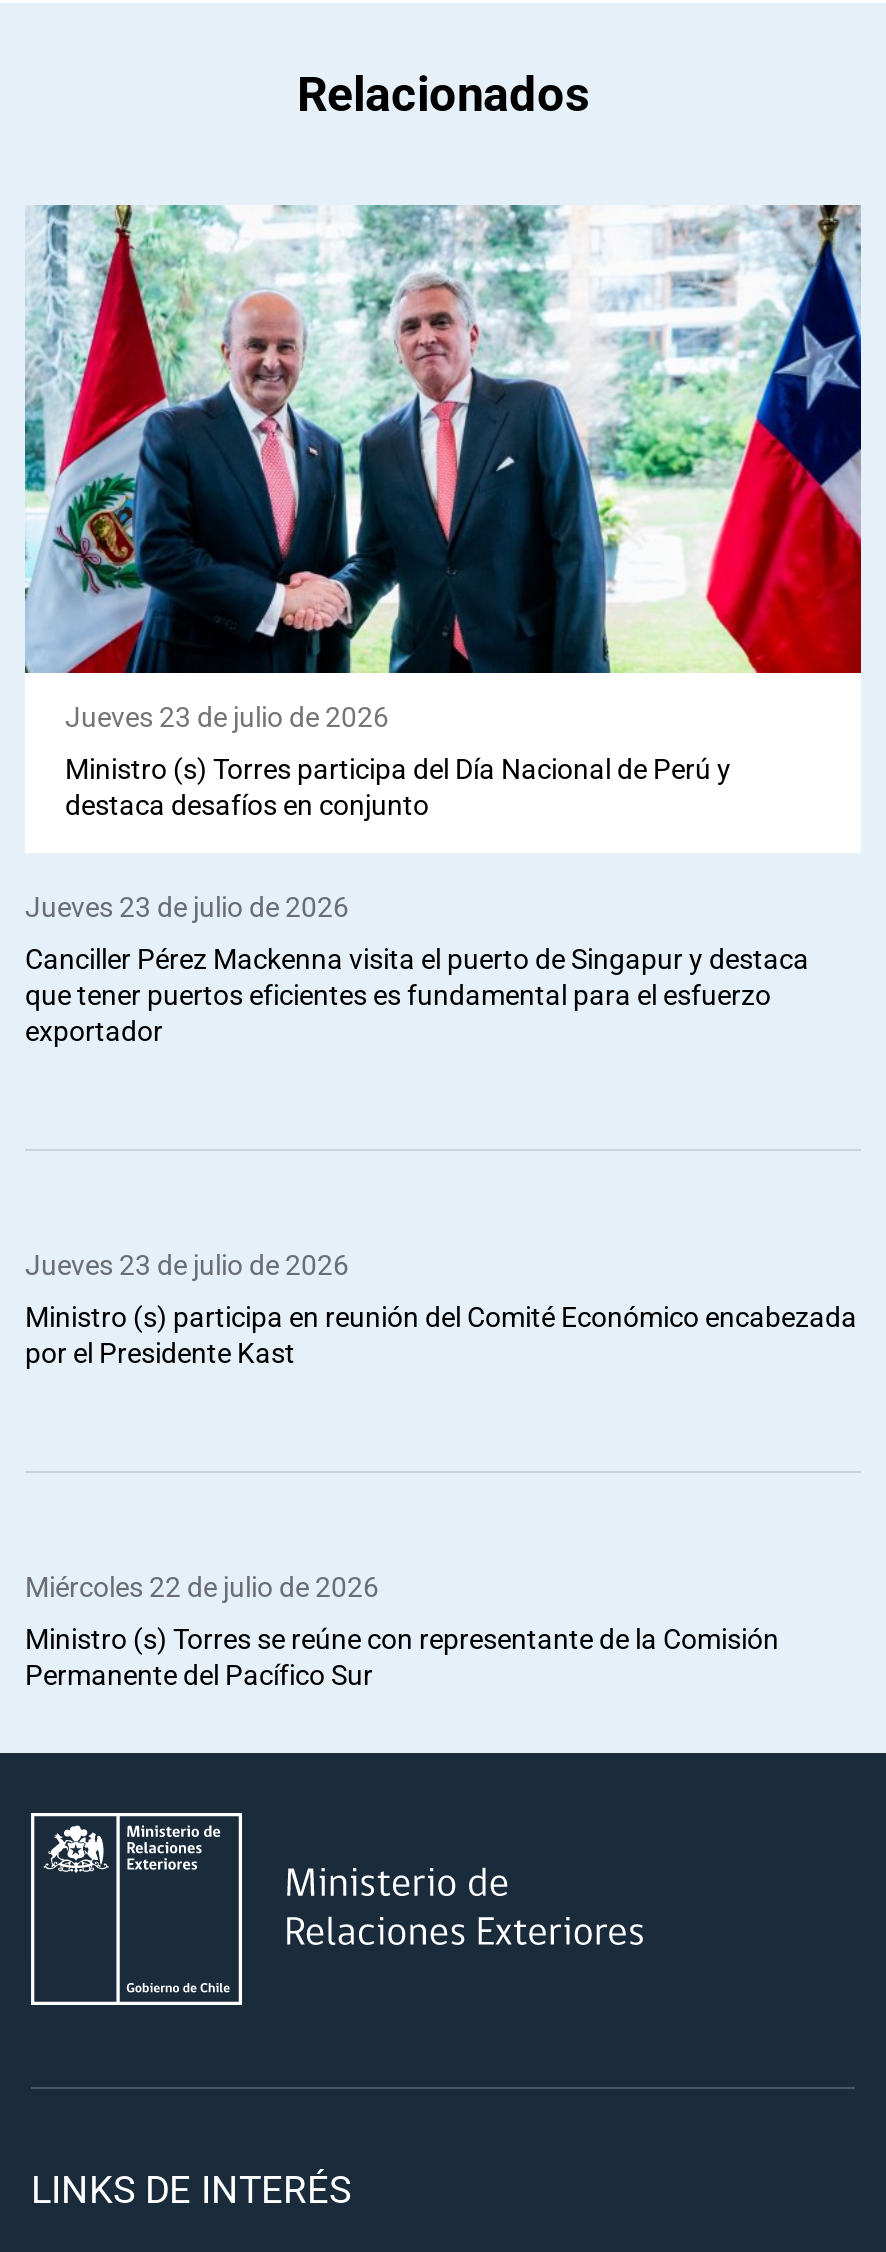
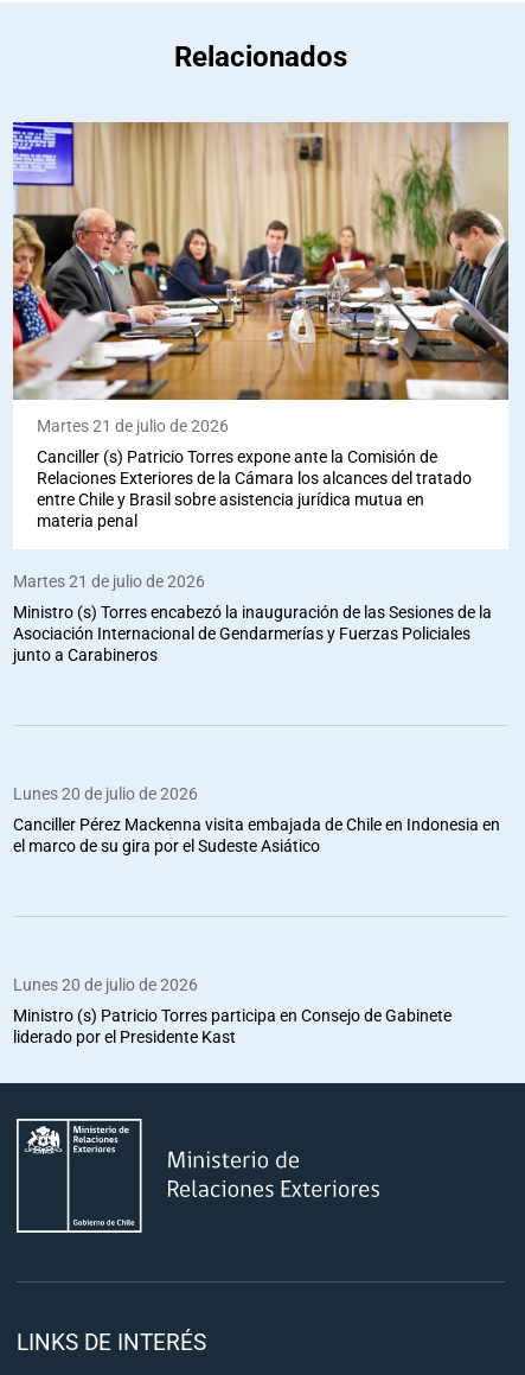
[23,203,863,822] [image] | Jueves 23 de julio de 2026 | Ministro (s) Torres participa del Día Nacional de Perú y | destaca desafíos en conjunto -> [12,121,510,531] [image] | Martes 21 de julio de 2026 | Canciller (s) Patricio Torres expone ante la Comisión de | Relaciones Exteriores de la Cámara los alcances del tratado | entre Chile y Brasil sobre asistencia jurídica mutua en | materia penal
[25,886,809,1048] Jueves 23 de julio de 2026 | Canciller Pérez Mackenna visita el puerto de Singapur y destaca | que tener puertos eficientes es fundamental para el esfuerzo | exportador -> [13,569,492,665] Martes 21 de julio de 2026 | Ministro (s) Torres encabezó la inauguración de las Sesiones de la | Asociación Internacional de Gendarmerías y Fuerzas Policiales | junto a Carabineros
[25,1244,857,1370] Jueves 23 de julio de 2026 | Ministro (s) participa en reunión del Comité Económico encabezada | por el Presidente Kast -> [13,781,500,856] Lunes 20 de julio de 2026 | Canciller Pérez Mackenna visita embajada de Chile en Indonesia en | el marco de su gira por el Sudeste Asiático
[25,1566,779,1692] Miércoles 22 de julio de 2026 | Ministro (s) Torres se reúne con representante de la Comisión | Permanente del Pacífico Sur -> [13,972,452,1047] Lunes 20 de julio de 2026 | Ministro (s) Patricio Torres participa en Consejo de Gabinete | liderado por el Presidente Kast

